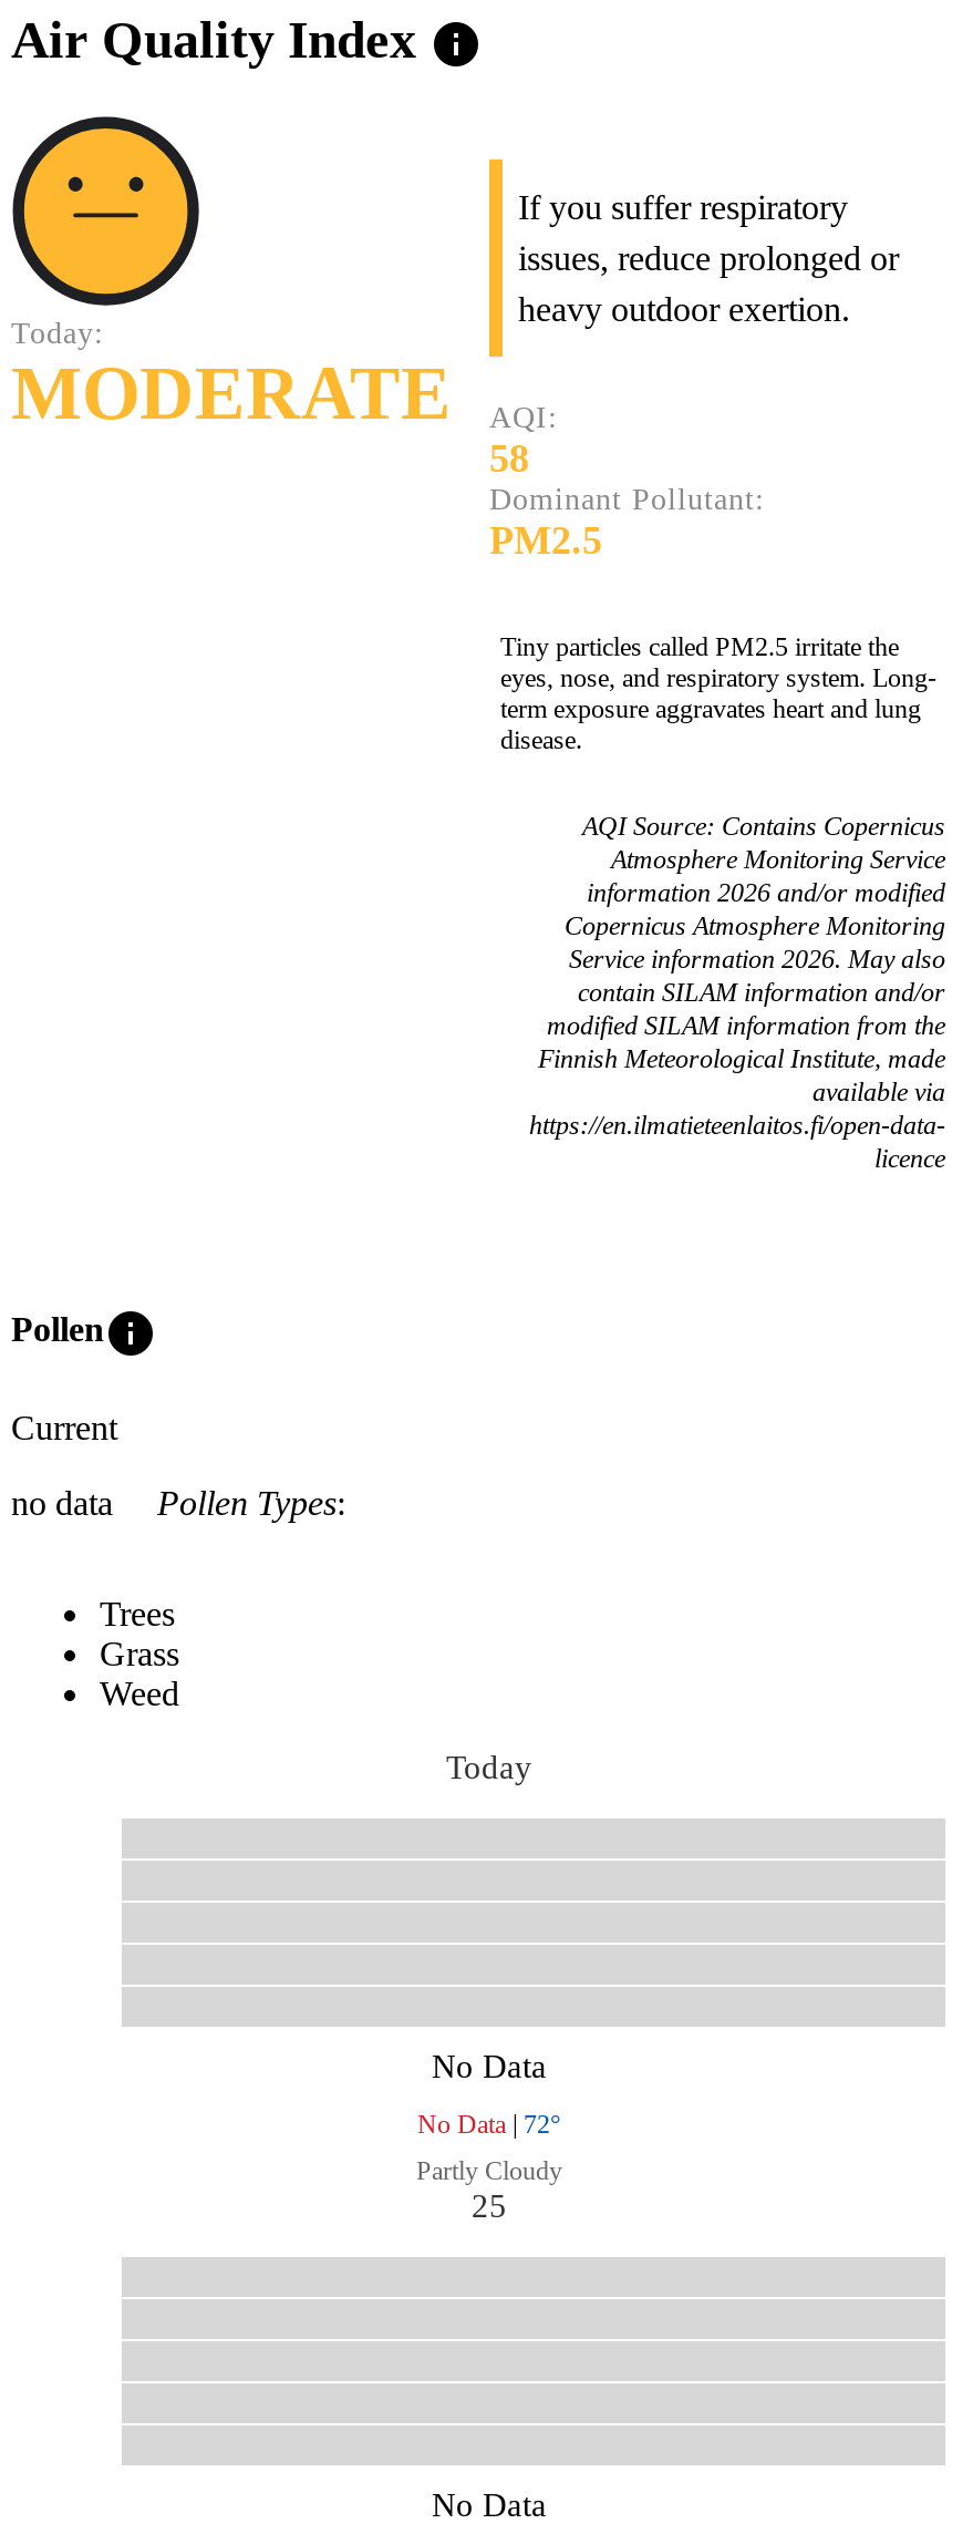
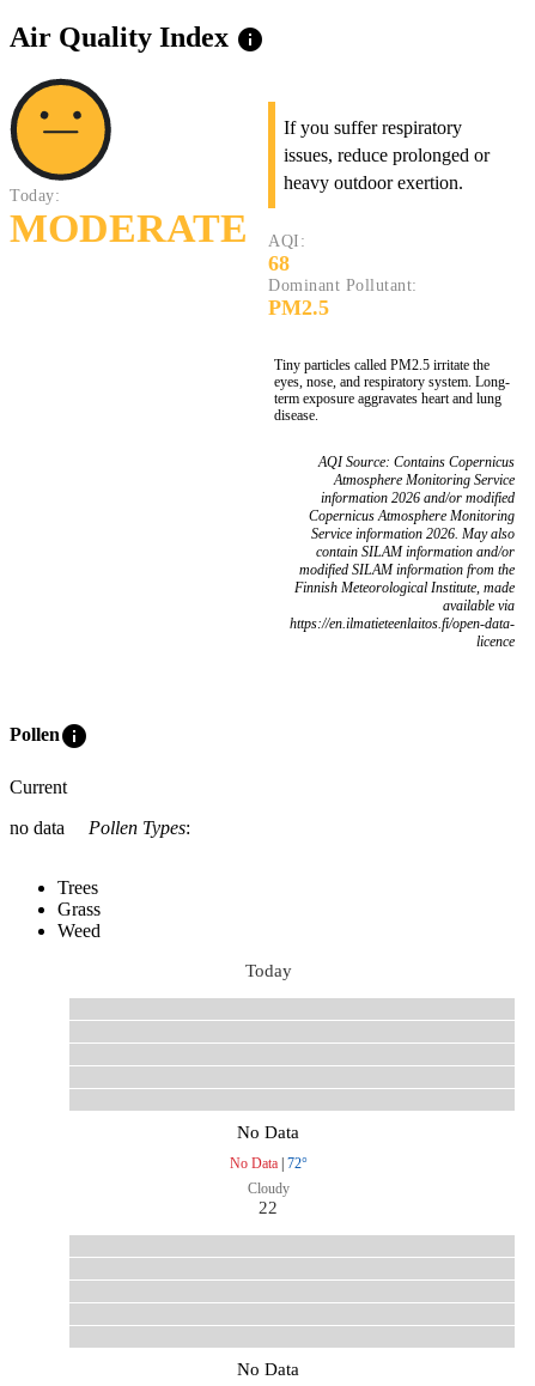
[489,437,529,481] 58 -> [268,252,290,276] 68
[416,2155,562,2223] Partly Cloudy | 25 -> [247,1180,289,1217] Cloudy | 22

